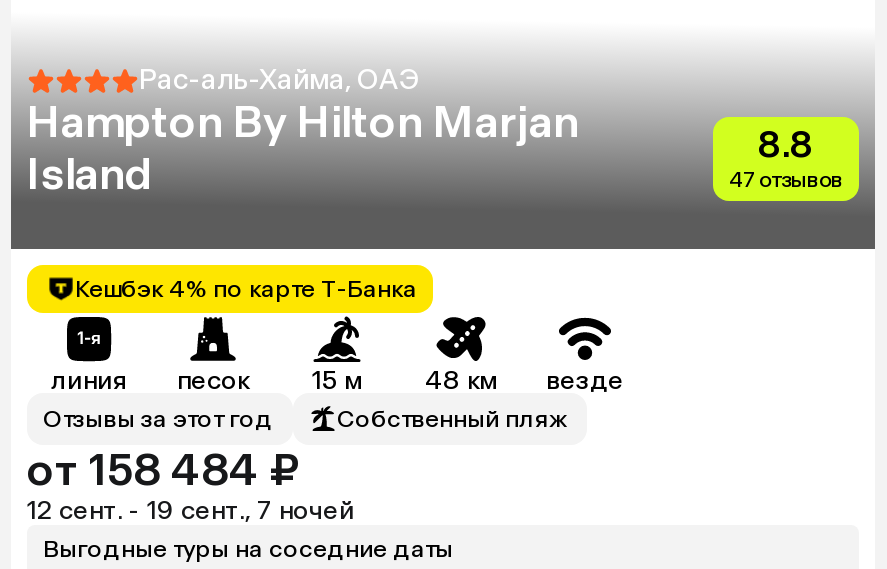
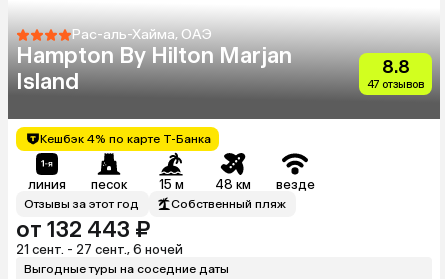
[27,443,299,497] от 158 484 ₽ -> [16,216,150,243] от 132 443 ₽
[27,495,355,525] 12 сент. - 19 сент., 7 ночей -> [16,242,183,257] 21 сент. - 27 сент., 6 ночей

